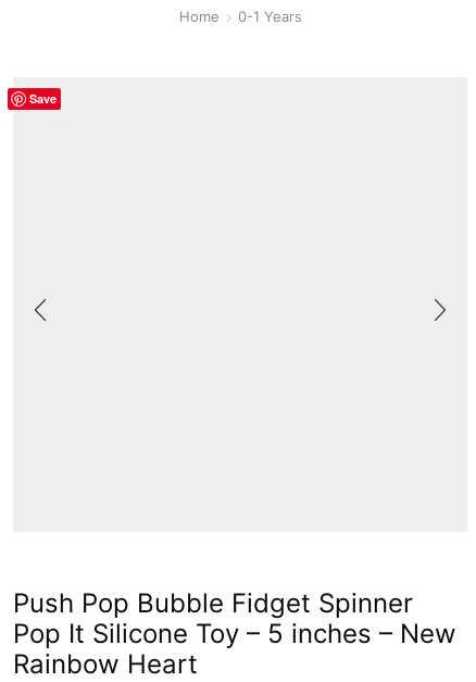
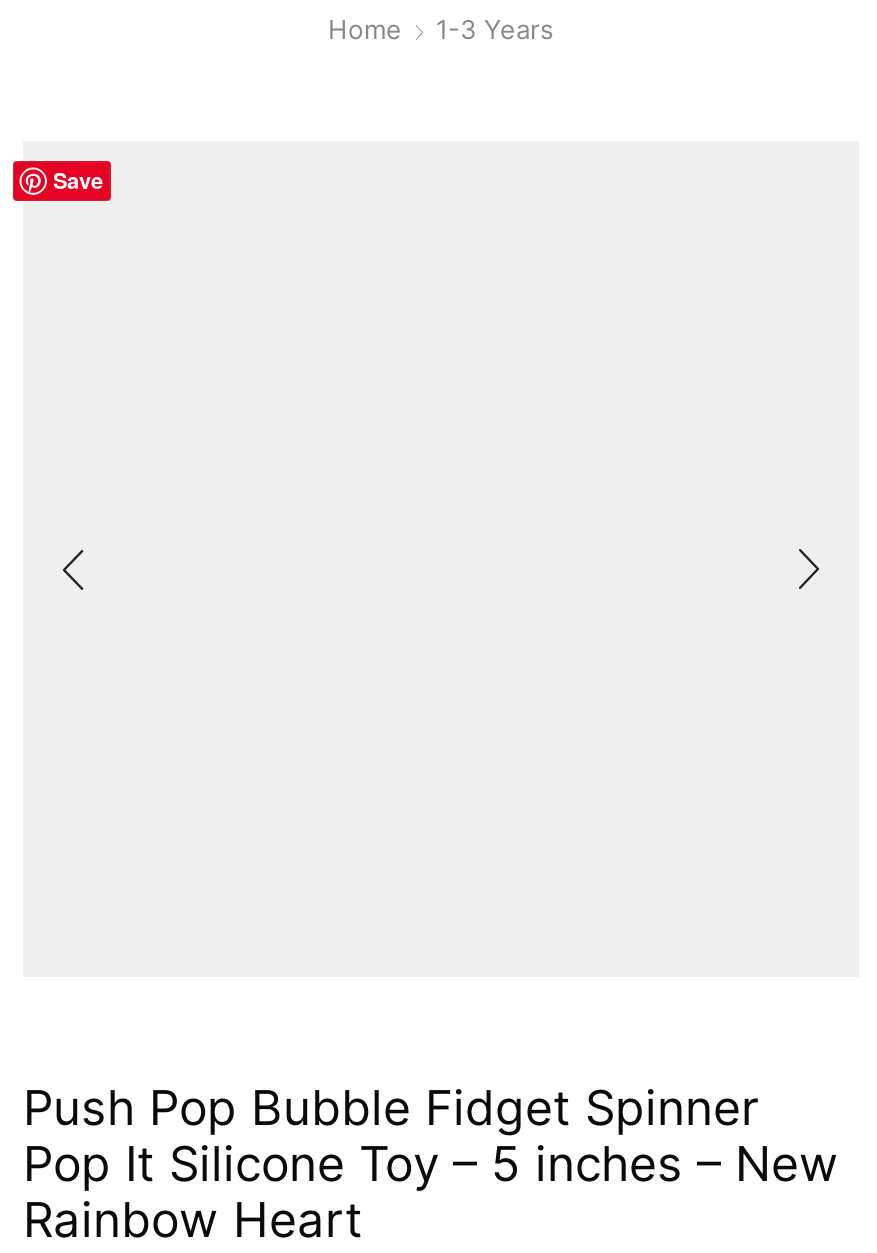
[179,8,302,25] Home 0-1 Years -> [328,13,554,45] Home 1-3 Years

